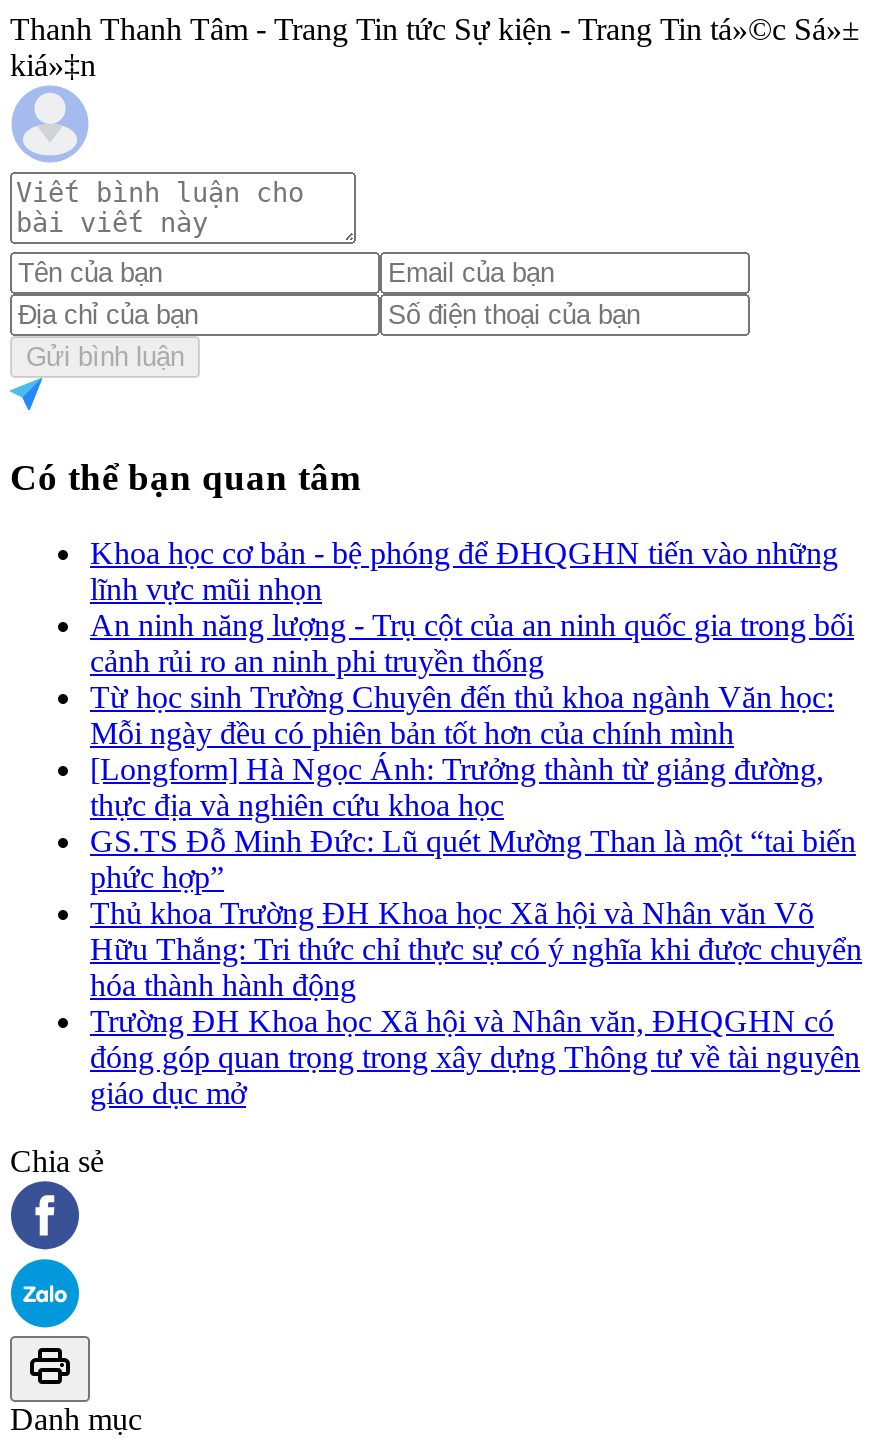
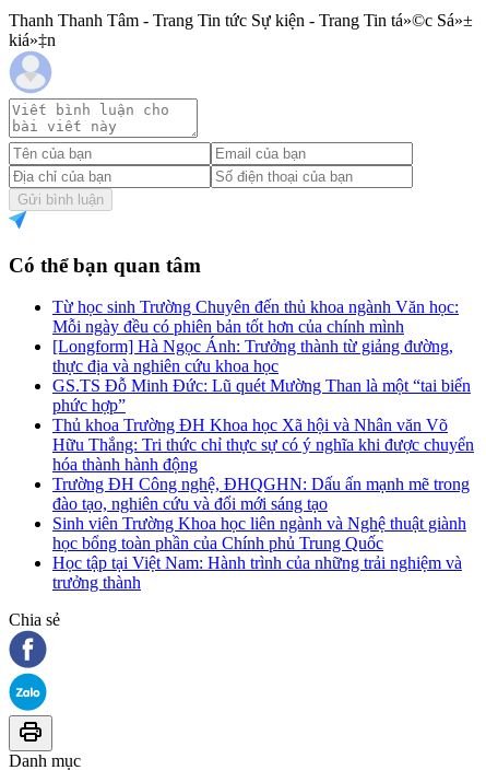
[90,536,854,678] Khoa học cơ bản - bệ phóng để ĐHQGHN tiến vào những | lĩnh vực mũi nhọn | An ninh năng lượng - Trụ cột của an ninh quốc gia trong bối | cảnh rủi ro an ninh phi truyền thống -> none
moved [90,680,862,1002] -> [52,298,474,474]: Từ học sinh Trường Chuyên đến thủ khoa ngành Văn học: | Mỗi ngày đều có phiên bản tốt hơn của chính mình | [Longform] Hà Ngọc Ánh: Trưởng thành từ giảng đường, | ... | Hữu Thắng: Tri thức chỉ thực sự có ý nghĩa khi được chuyển | hóa thành hành động
[90,1004,860,1110] Trường ĐH Khoa học Xã hội và Nhân văn, ĐHQGHN có | đóng góp quan trọng trong xây dựng Thông tư về tài nguyên | giáo dục mở -> [52,475,470,592] Trường ĐH Công nghệ, ĐHQGHN: Dấu ấn mạnh mẽ trong | đào tạo, nghiên cứu và đổi mới sáng tạo | Sinh viên Trường Khoa học liên ngành và Nghệ thuật giành | học bổng toàn phần của Chính phủ Trung Quốc | Học tập tại Việt Nam: Hành trình của những trải nghiệm và | trưởng thành

